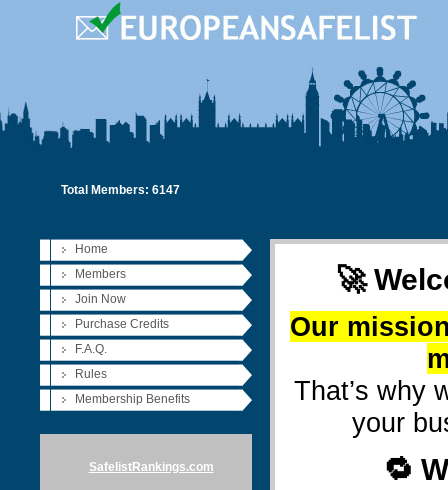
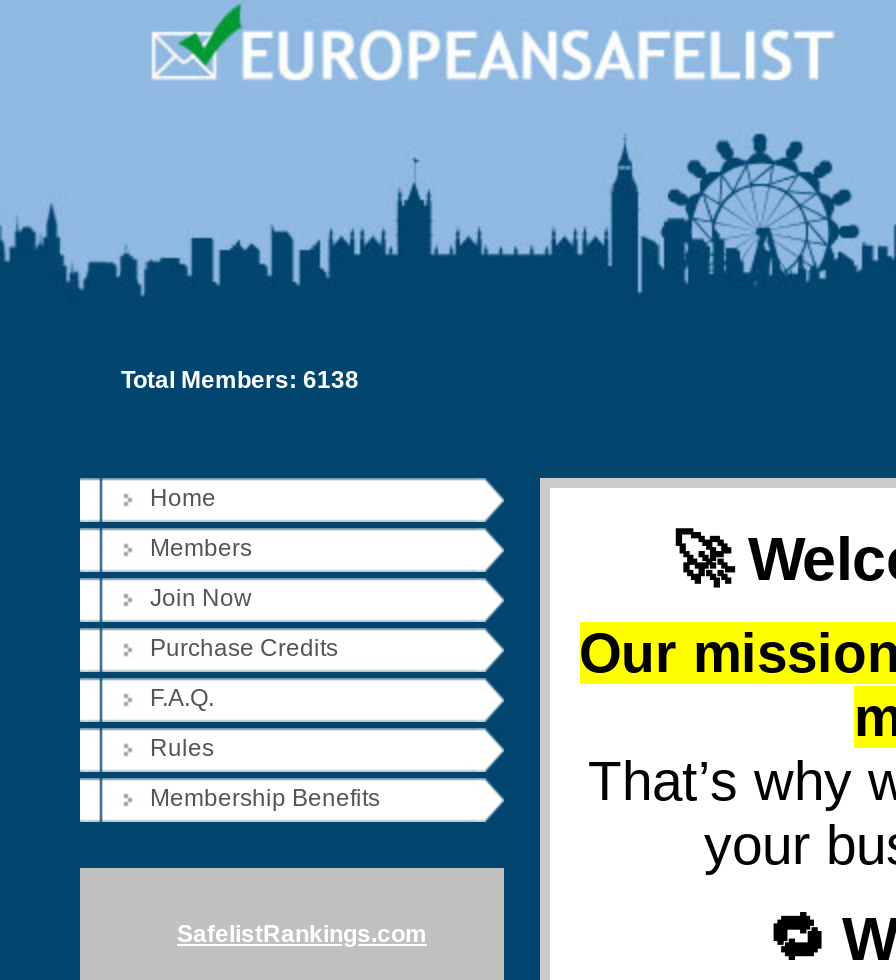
[60,183,179,197] Total Members: 6147 -> [121,366,359,394] Total Members: 6138

